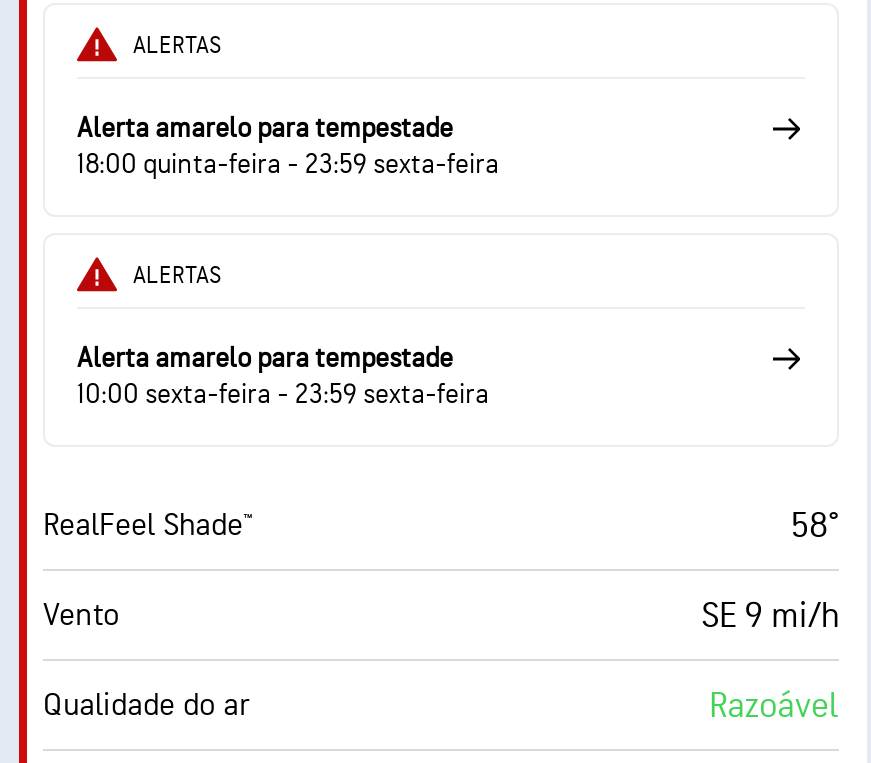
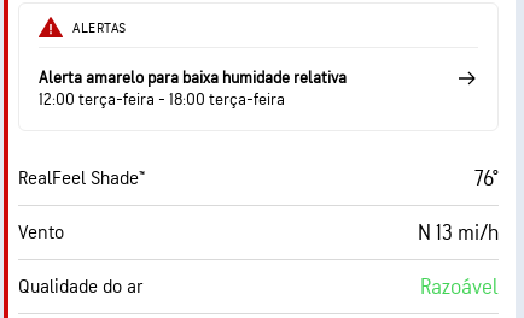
[77,111,499,411] Alerta amarelo para tempestade | 18:00 quinta-feira - 23:59 sexta-feira | ALERTAS | Alerta amarelo para tempestade | 10:00 sexta-feira - 23:59 sexta-feira -> [39,67,347,110] Alerta amarelo para baixa humidade relativa | 12:00 terça-feira - 18:00 terça-feira
[791,505,839,547] 58° -> [474,166,499,192] 76°
[701,595,839,637] SE 9 mi/h -> [418,220,499,246] N 13 mi/h

